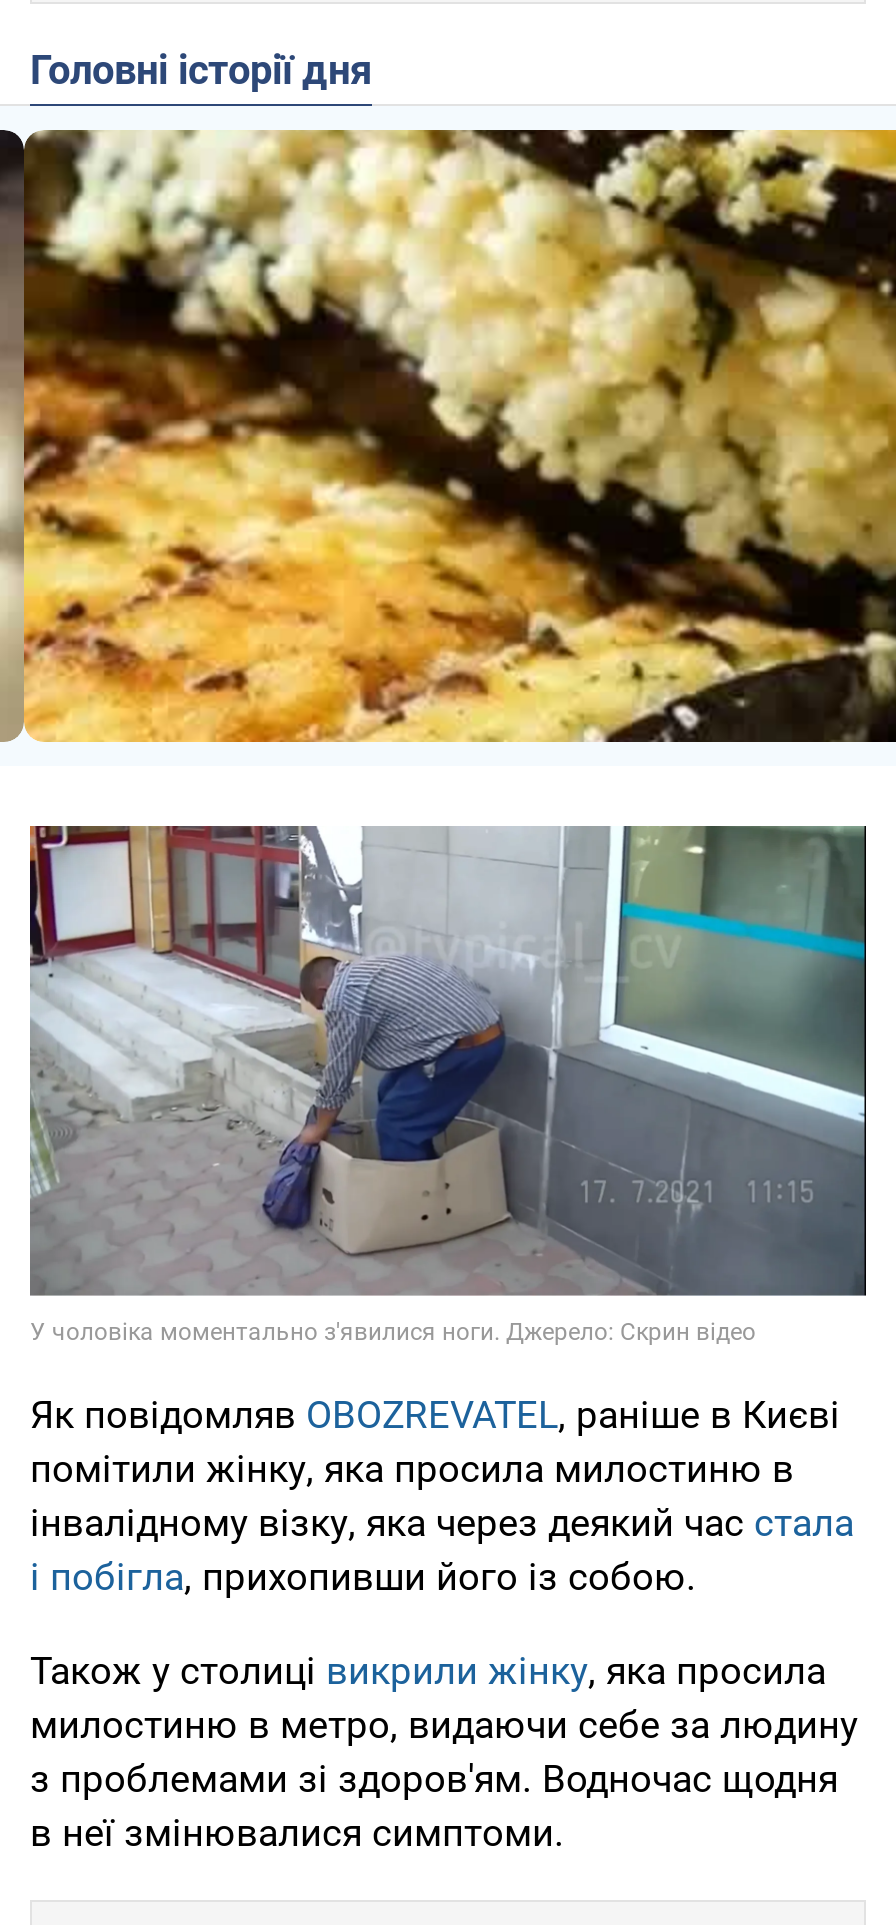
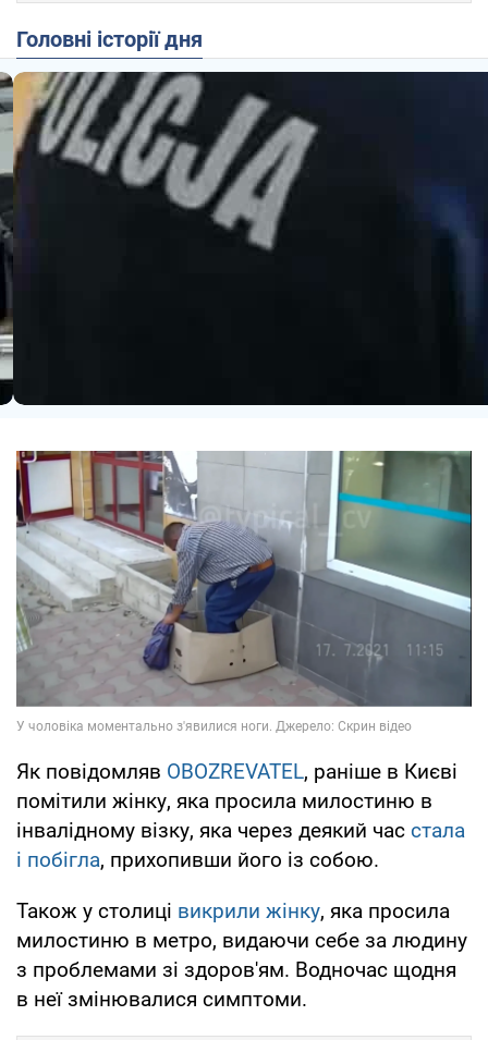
[6,128,890,744] [image] -> [3,71,485,406] [image]

